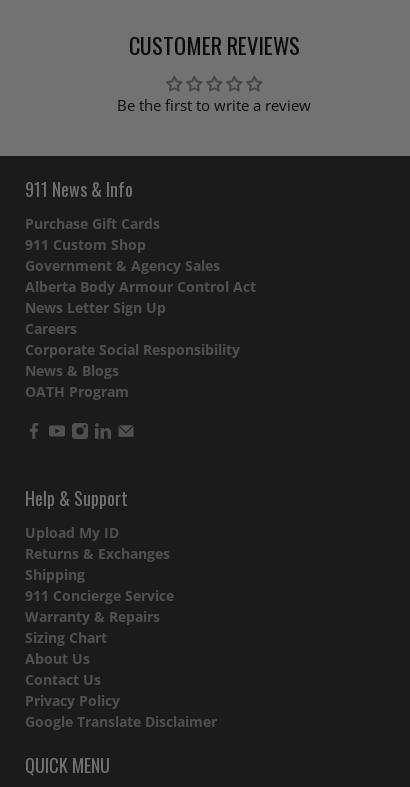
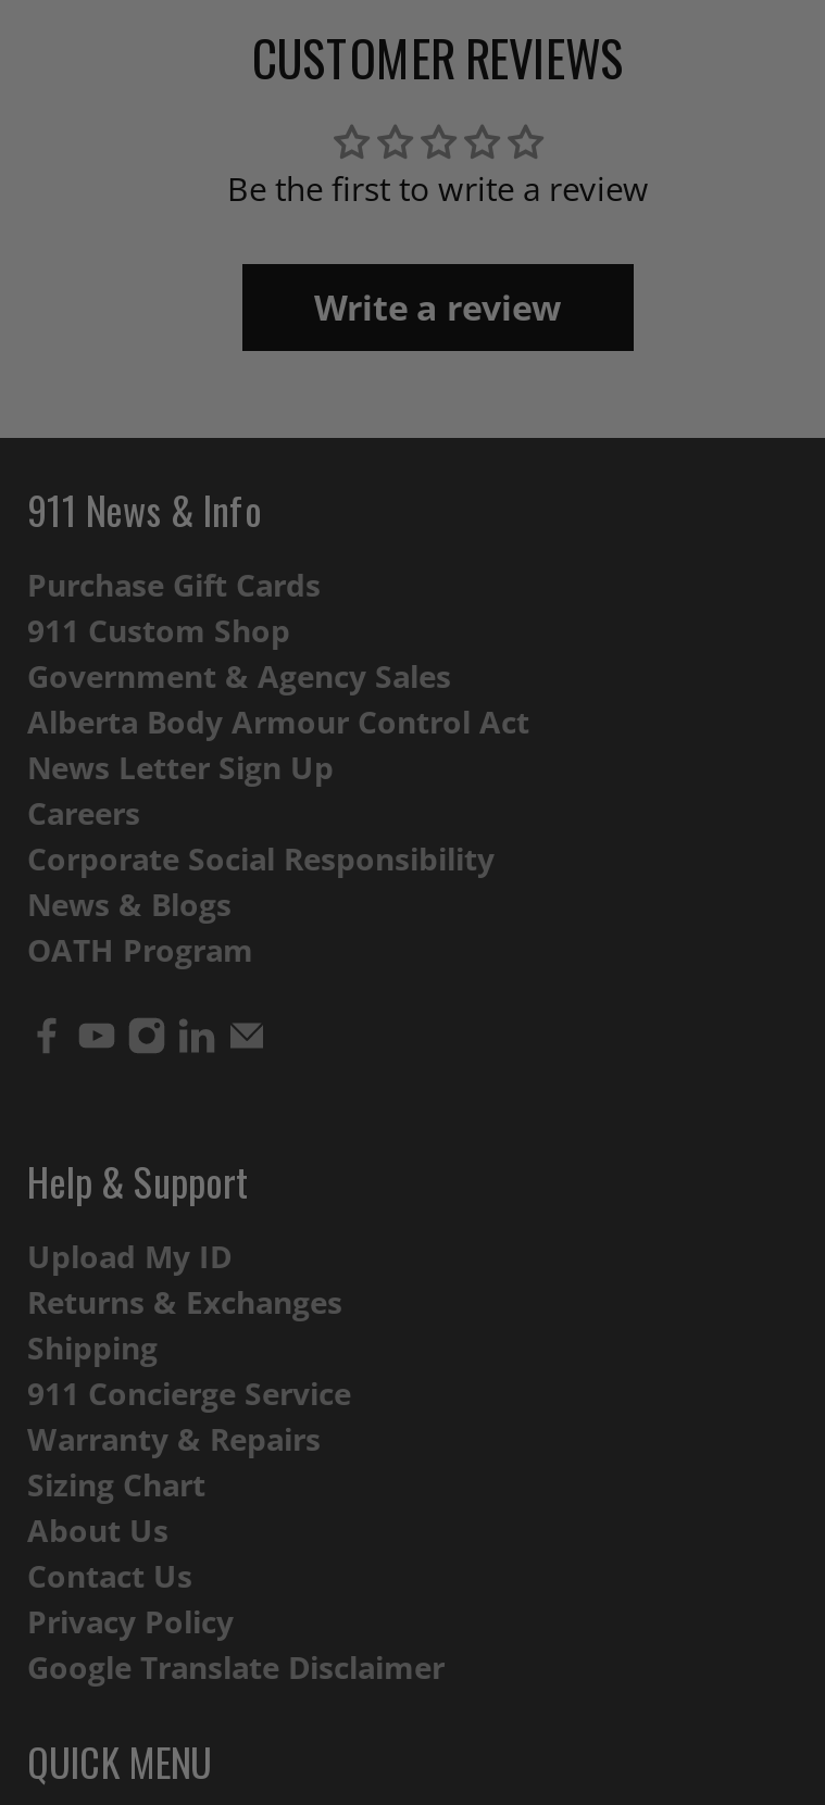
none -> [314,285,562,333] Write a review

